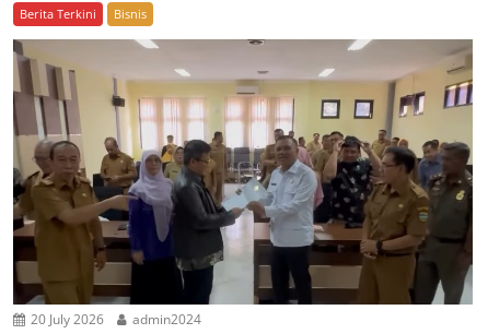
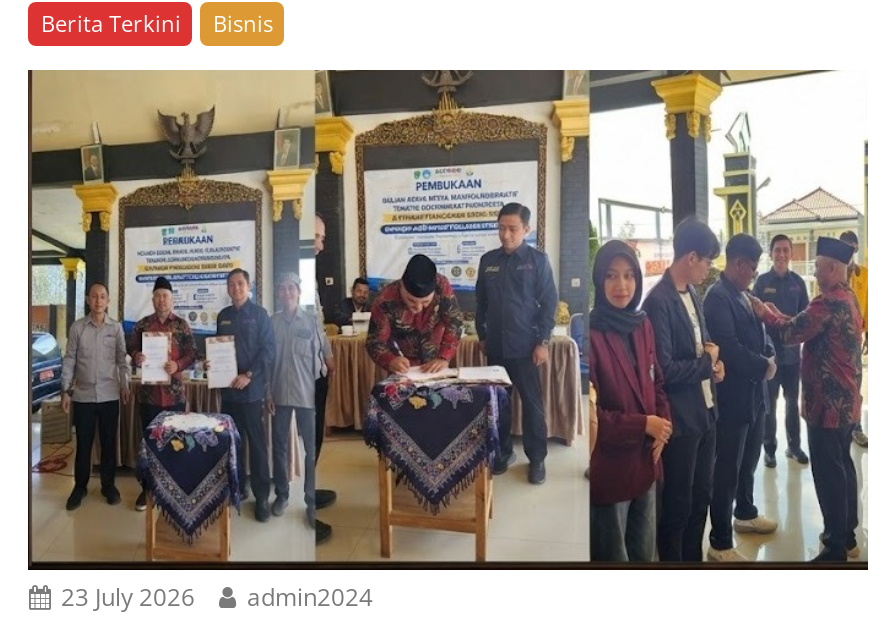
[13,38,474,329] [image] | 20 July 2026 admin2024 -> [28,68,870,615] [image] | 23 July 2026 admin2024

